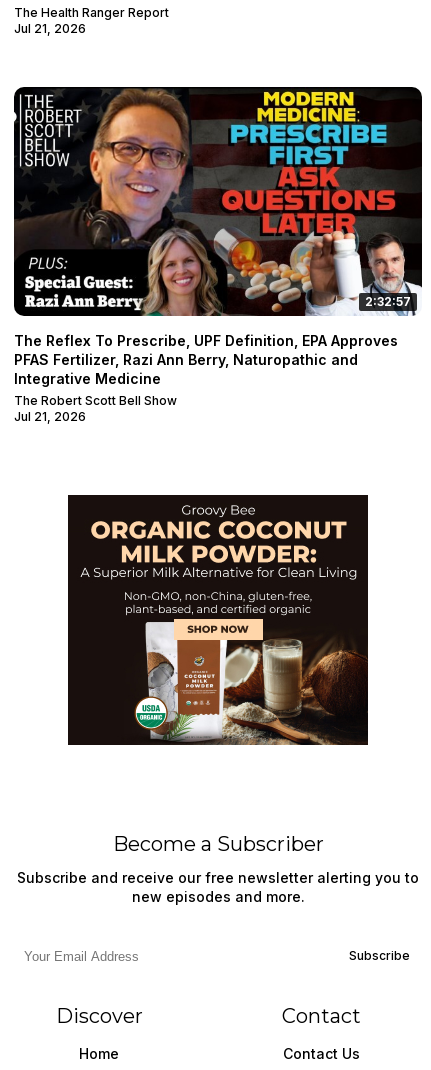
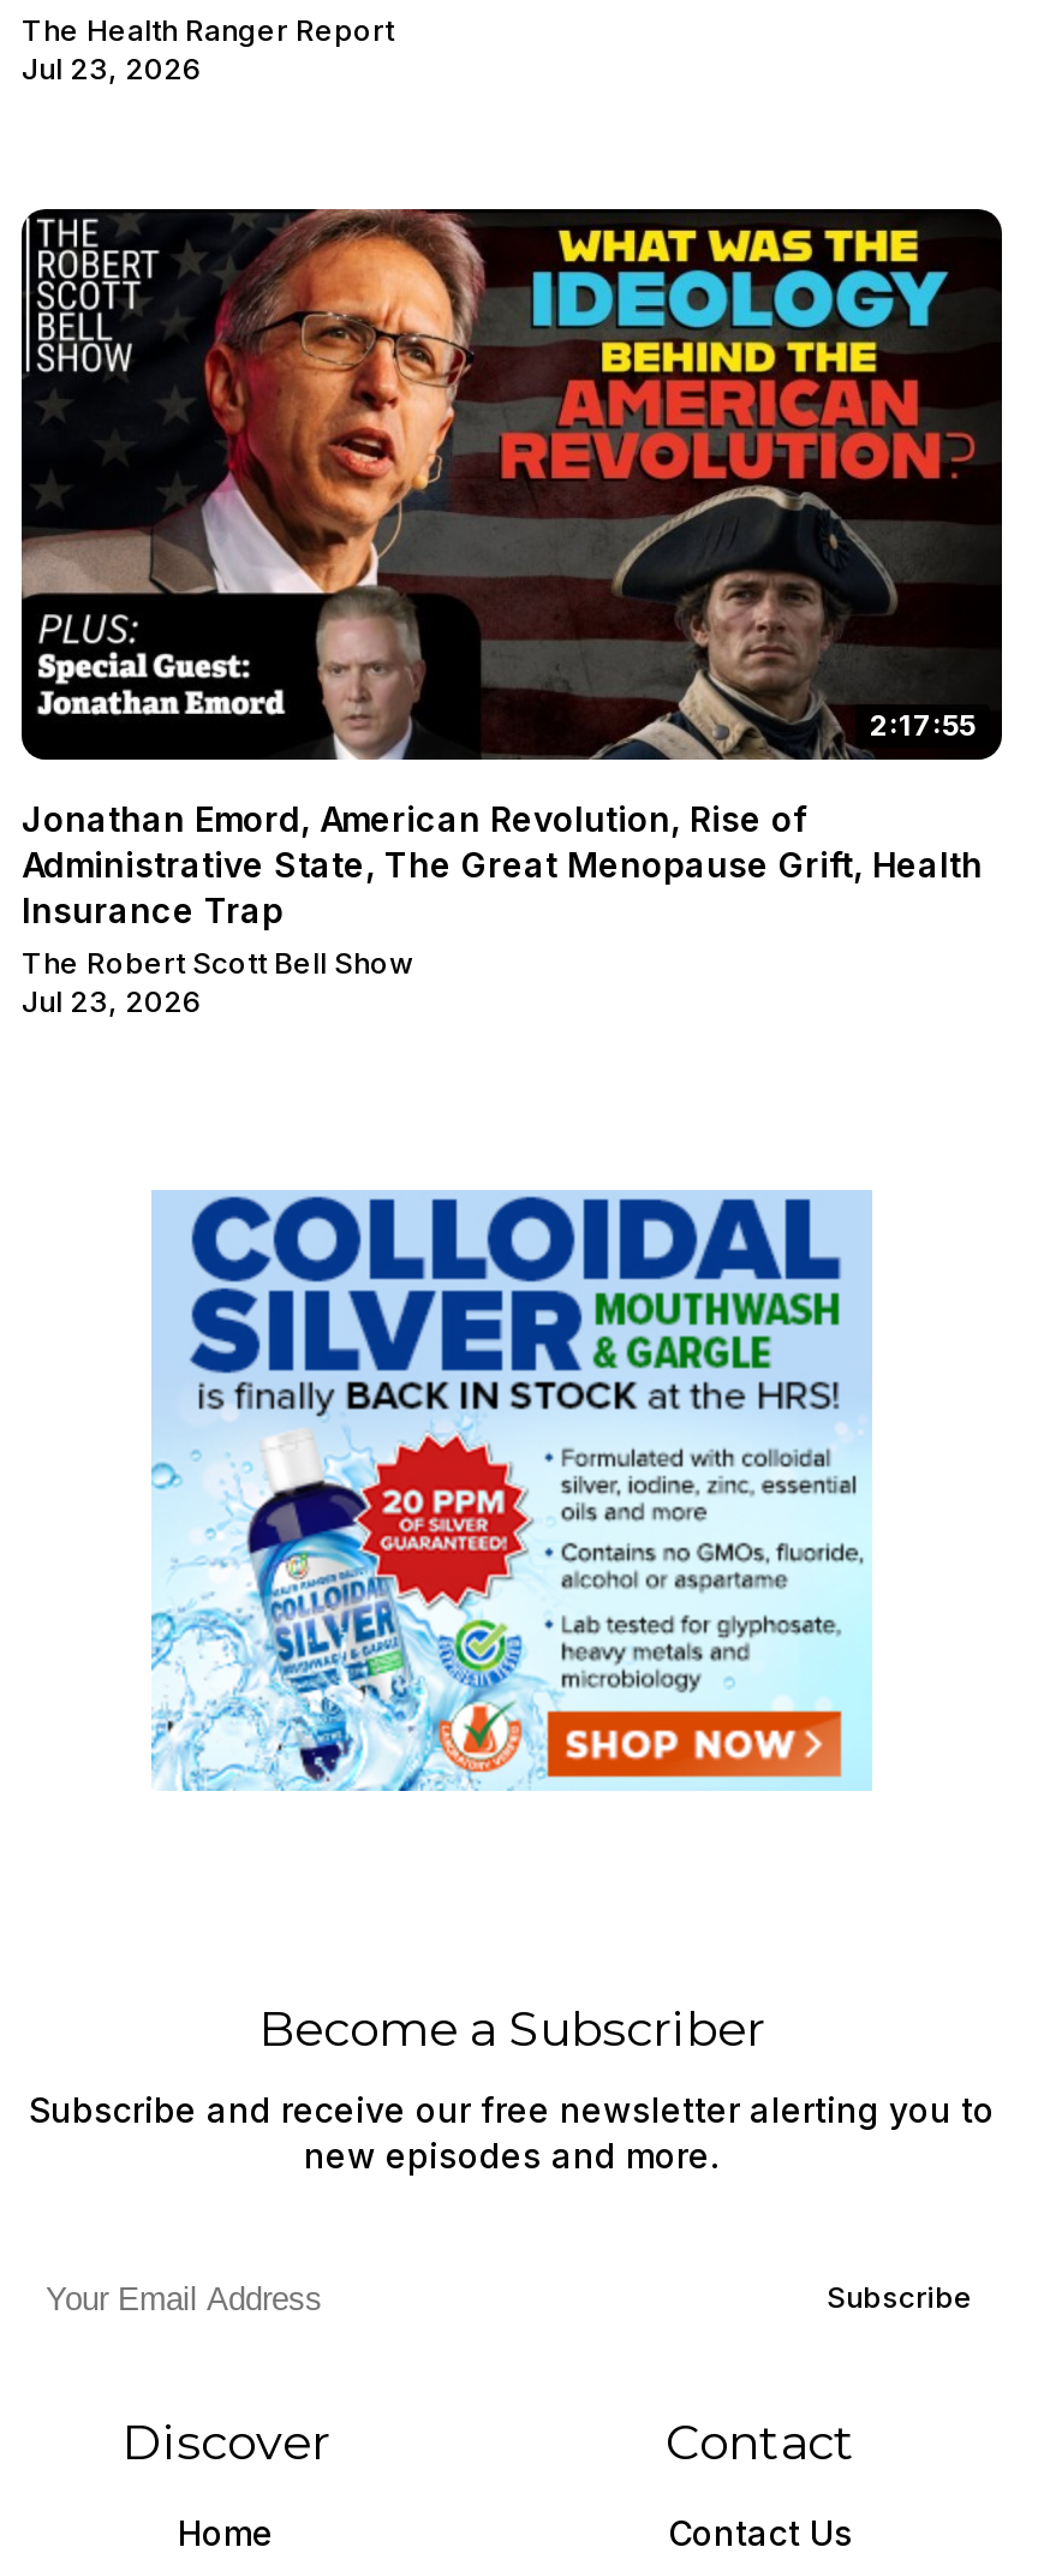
[14,20,86,35] Jul 21, 2026 -> [22,49,202,85] Jul 23, 2026
[14,86,421,317] [image] | 2:32:57 -> [19,207,1000,762] [image] | 2:17:55
[14,332,398,387] The Reflex To Prescribe, UPF Definition, EPA Approves | PFAS Fertilizer, Razi Ann Berry, Naturopathic and | Integrative Medicine -> [22,798,983,930] Jonathan Emord, American Revolution, Rise of | Administrative State, The Great Menopause Grift, Health | Insurance Trap
[14,409,86,424] Jul 21, 2026 -> [22,983,202,1019] Jul 23, 2026
[67,494,369,746] [image] -> [149,1190,872,1793] [image]

